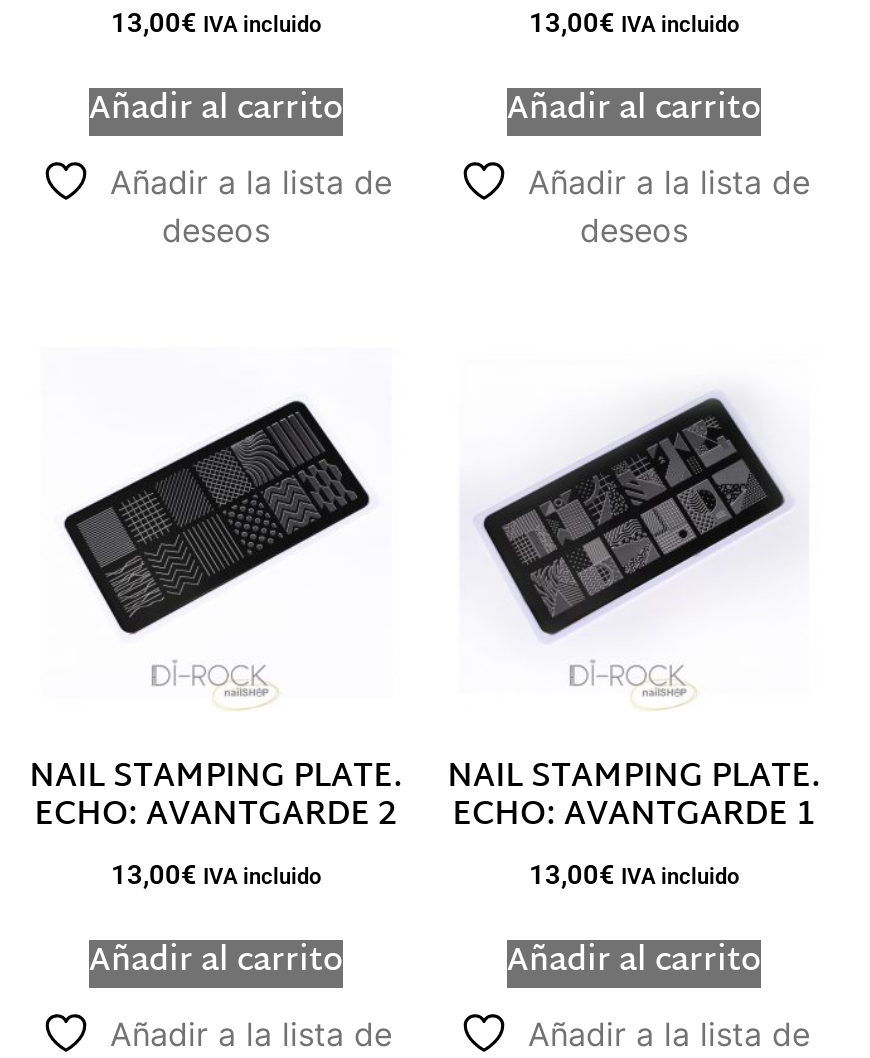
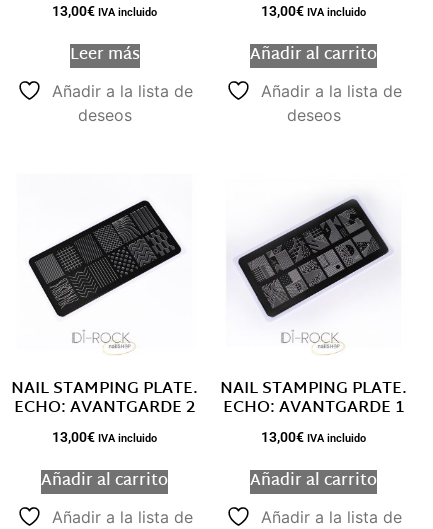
[89,82,343,140] Añadir al carrito -> [69,41,139,70] Leer más

